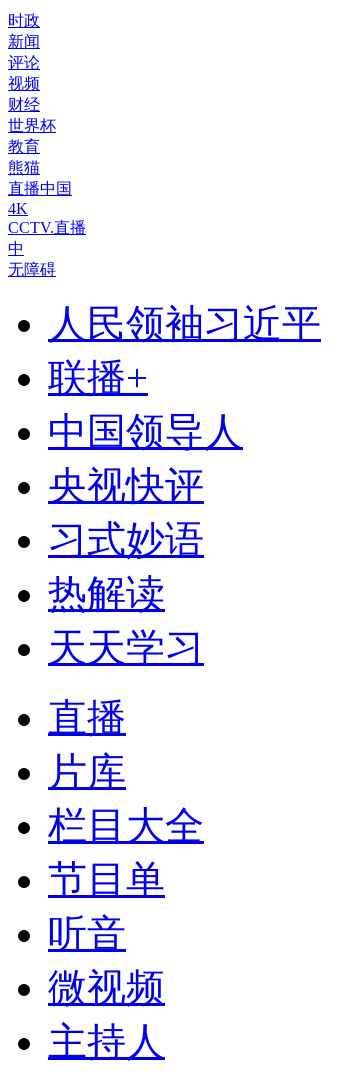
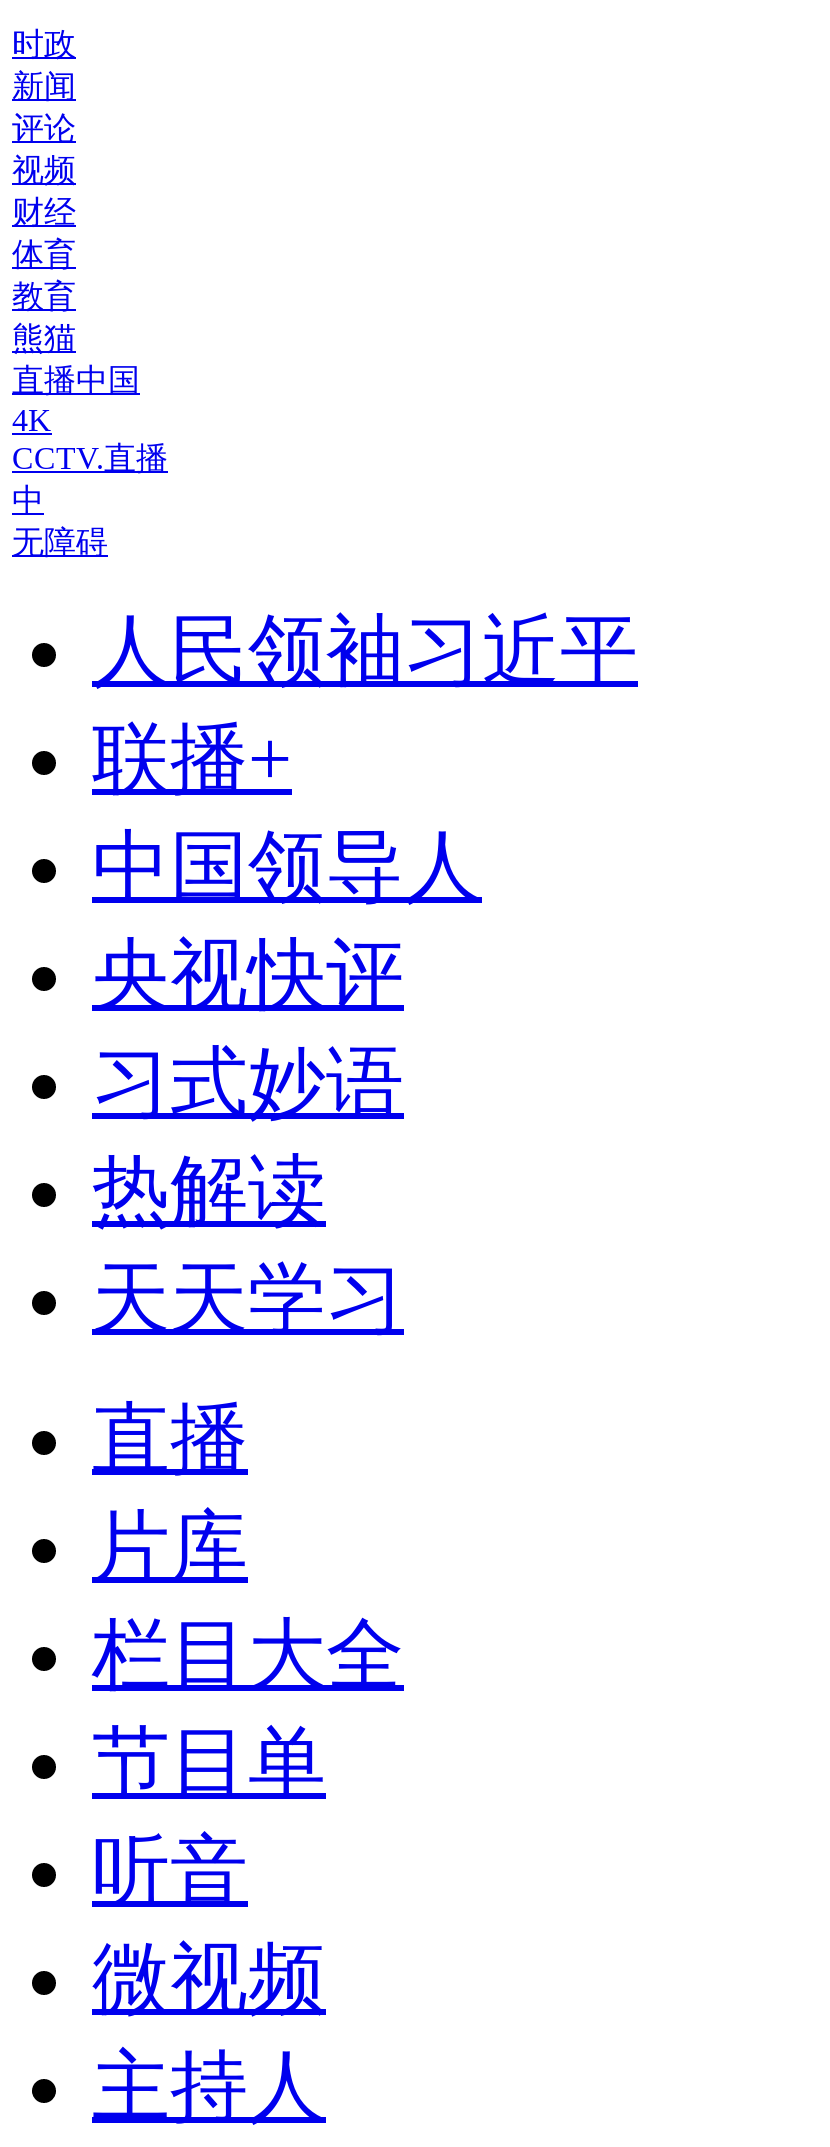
[8,117,56,134] 世界杯 -> [12,237,76,271] 体育

